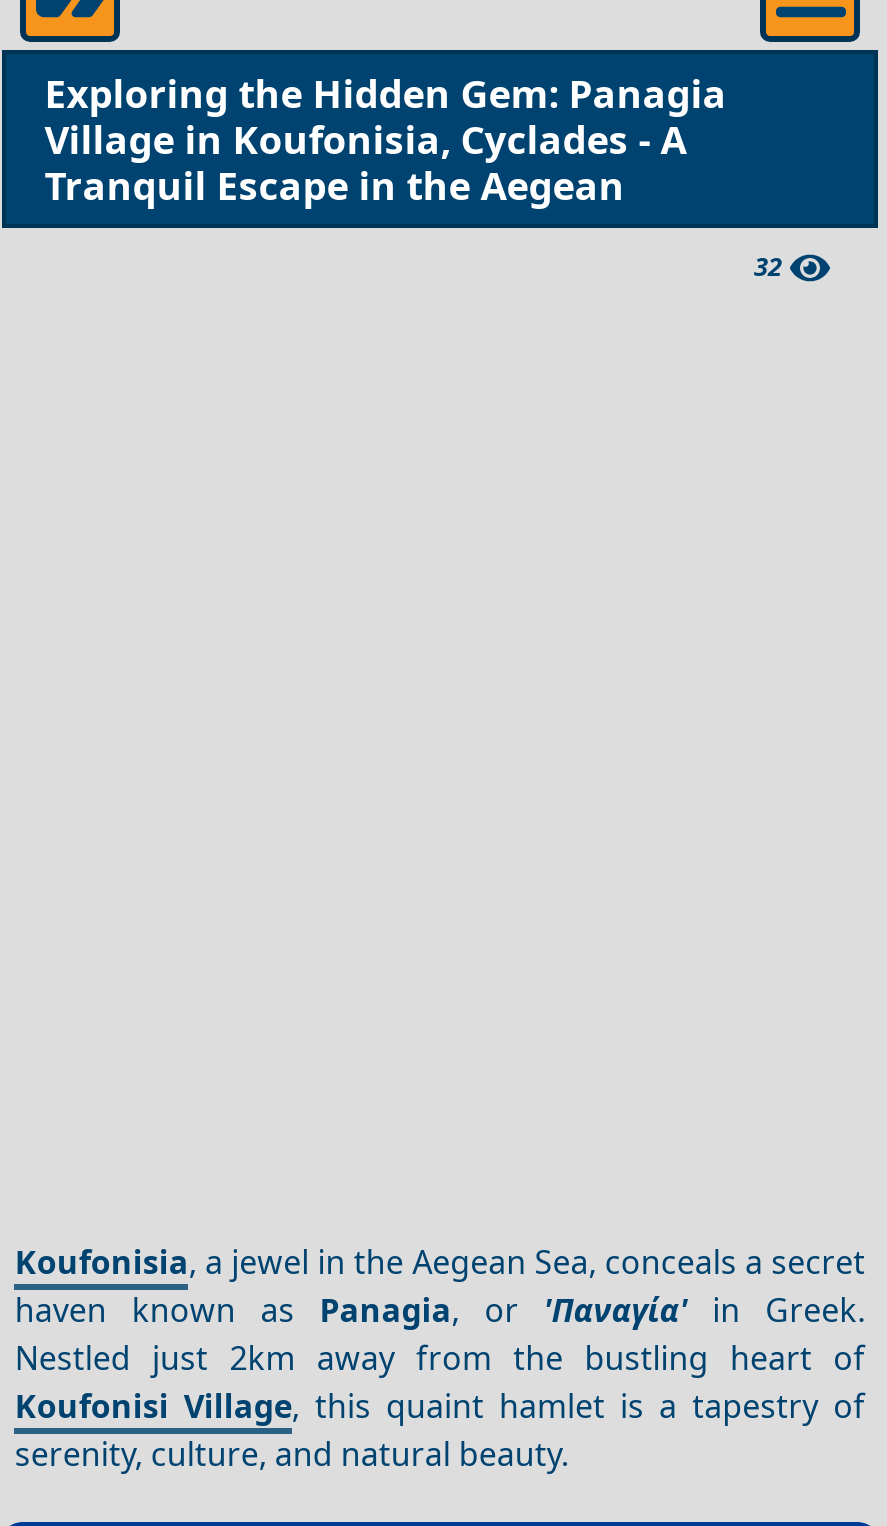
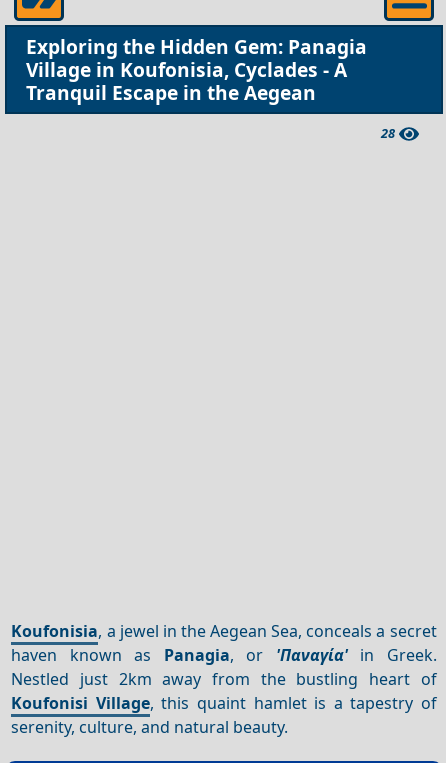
[754,248,782,284] 32 -> [381,124,395,142] 28

